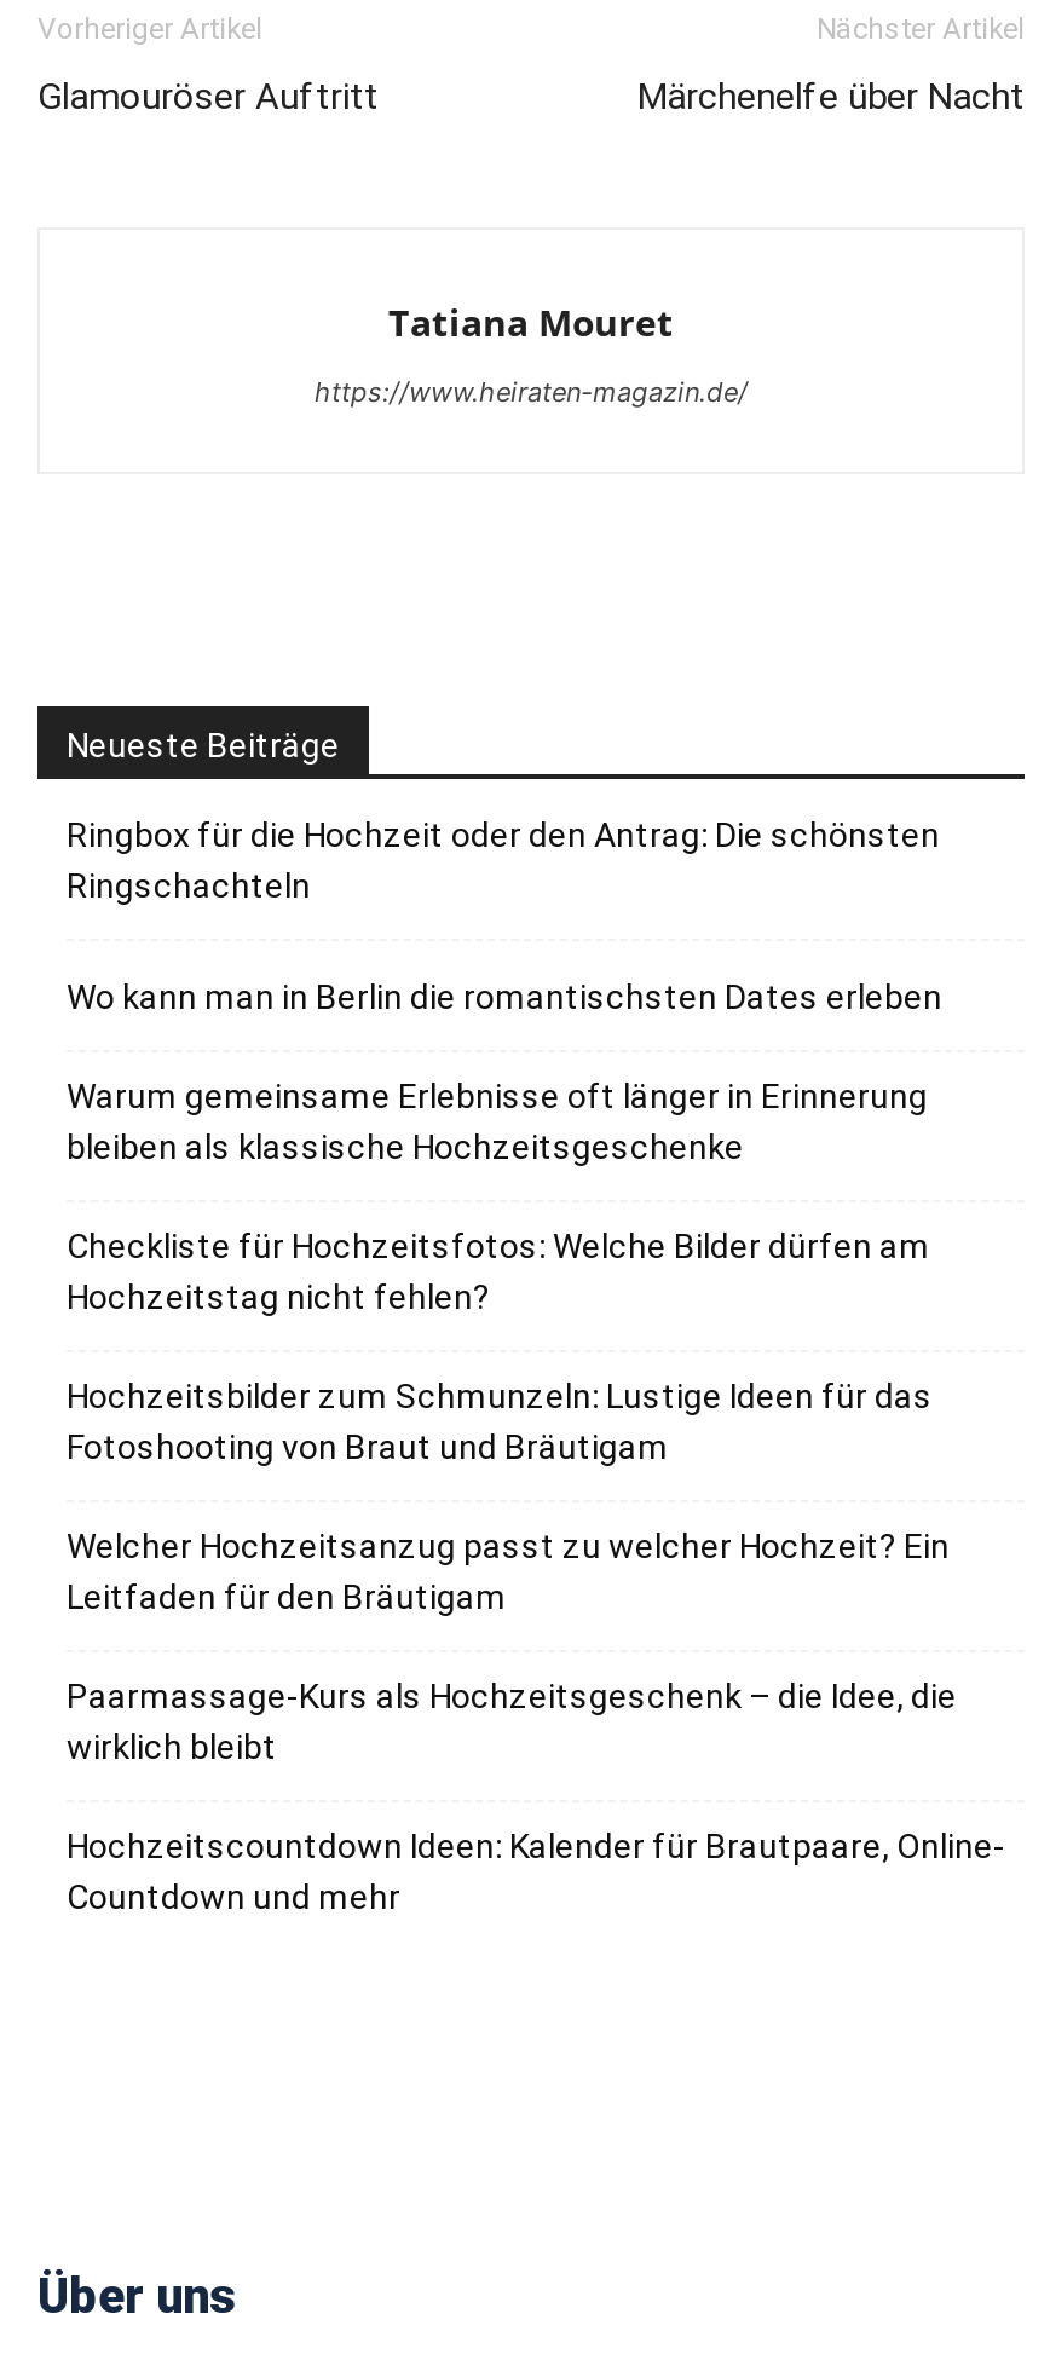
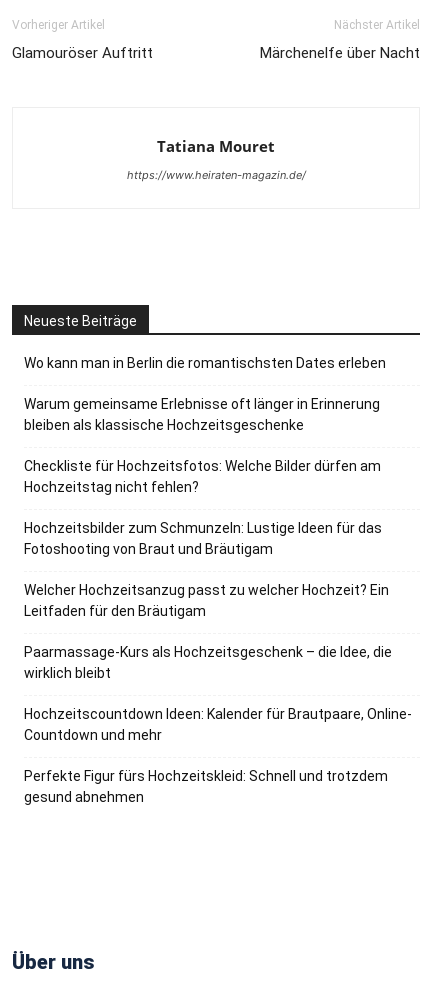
[67,817,940,906] Ringbox für die Hochzeit oder den Antrag: Die schönsten | Ringschachteln -> none
moved [67,979,1005,1917] -> [24,355,412,743]: Wo kann man in Berlin die romantischsten Dates erleben | Warum gemeinsame Erlebnisse oft länger in Erinnerung | bleiben als klassische Hochzeitsgeschenke | ... | Hochzeitscountdown Ideen: Kalender für Brautpaare, Online- | Countdown und mehr
none -> [24,768,388,805] Perfekte Figur fürs Hochzeitskleid: Schnell und trotzdem | gesund abnehmen

